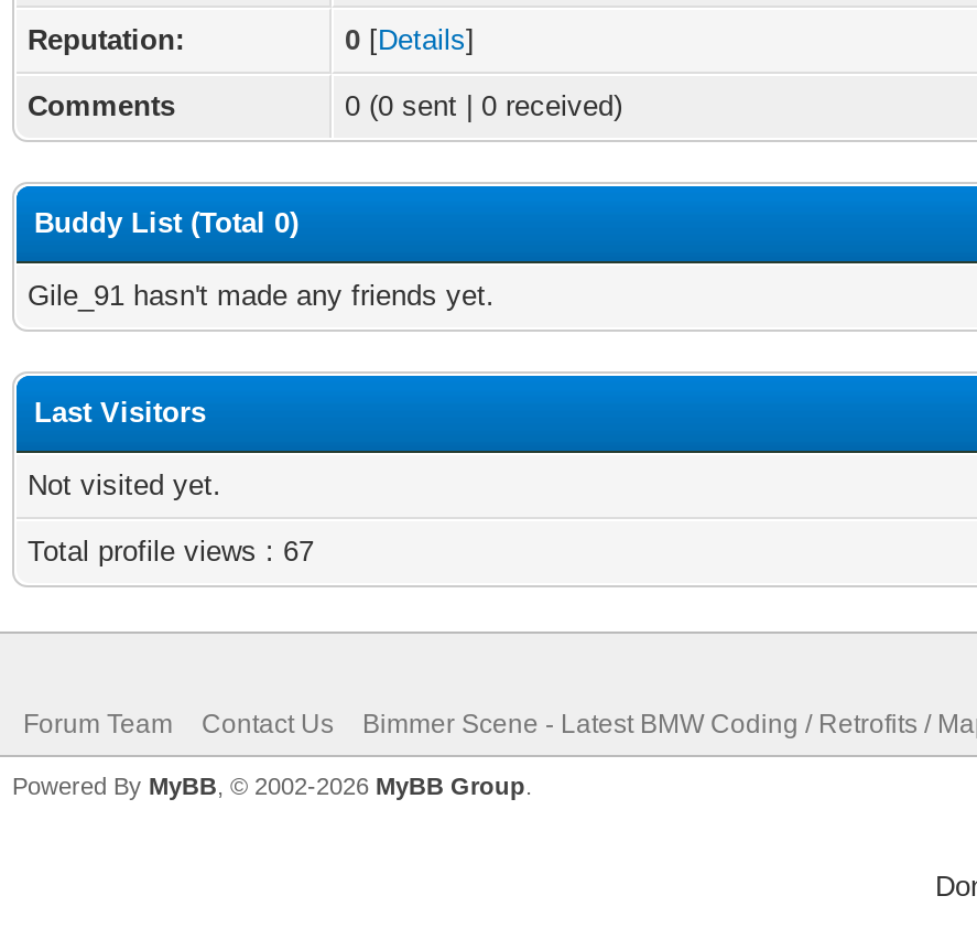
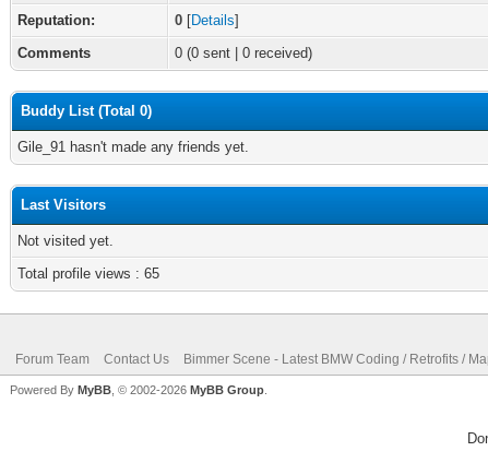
[28,535,314,568] Total profile views : 67 -> [17,265,159,282] Total profile views : 65

